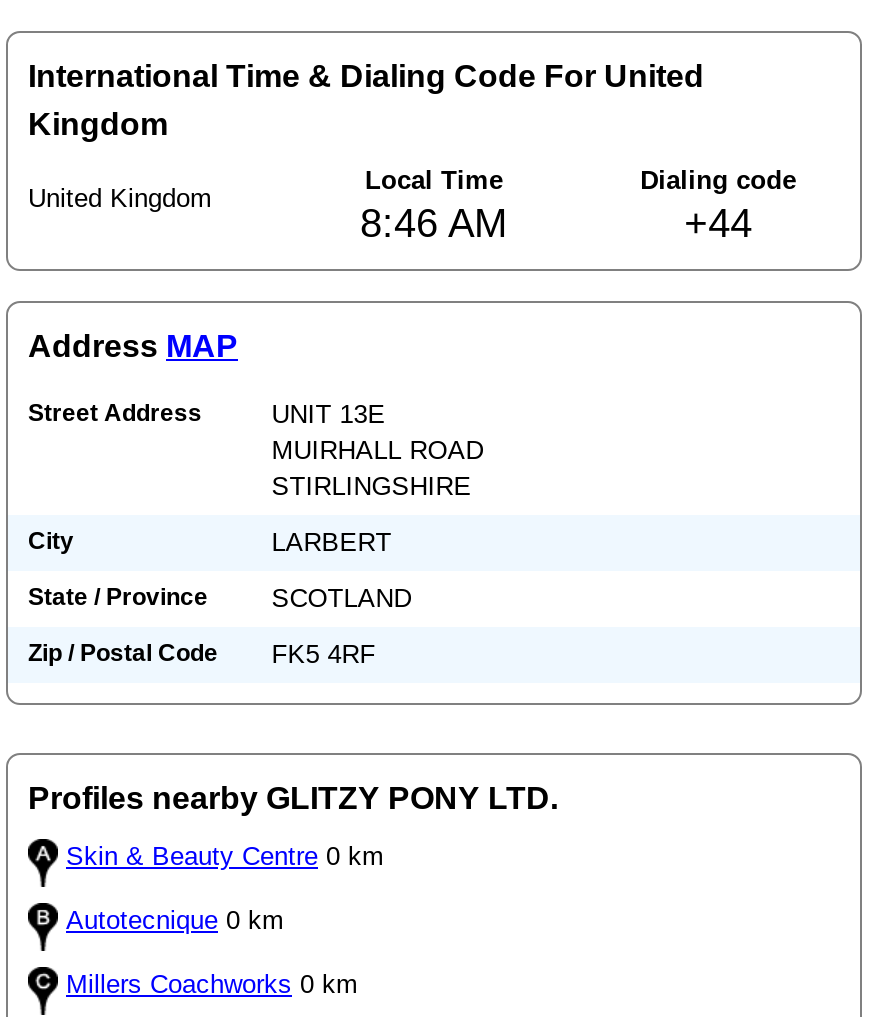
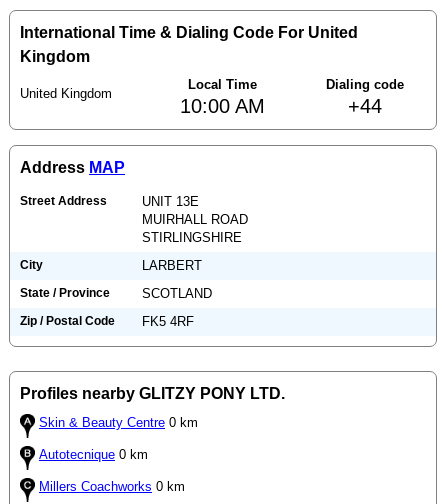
[360,201,508,245] 8:46 AM -> [180,95,265,117] 10:00 AM

